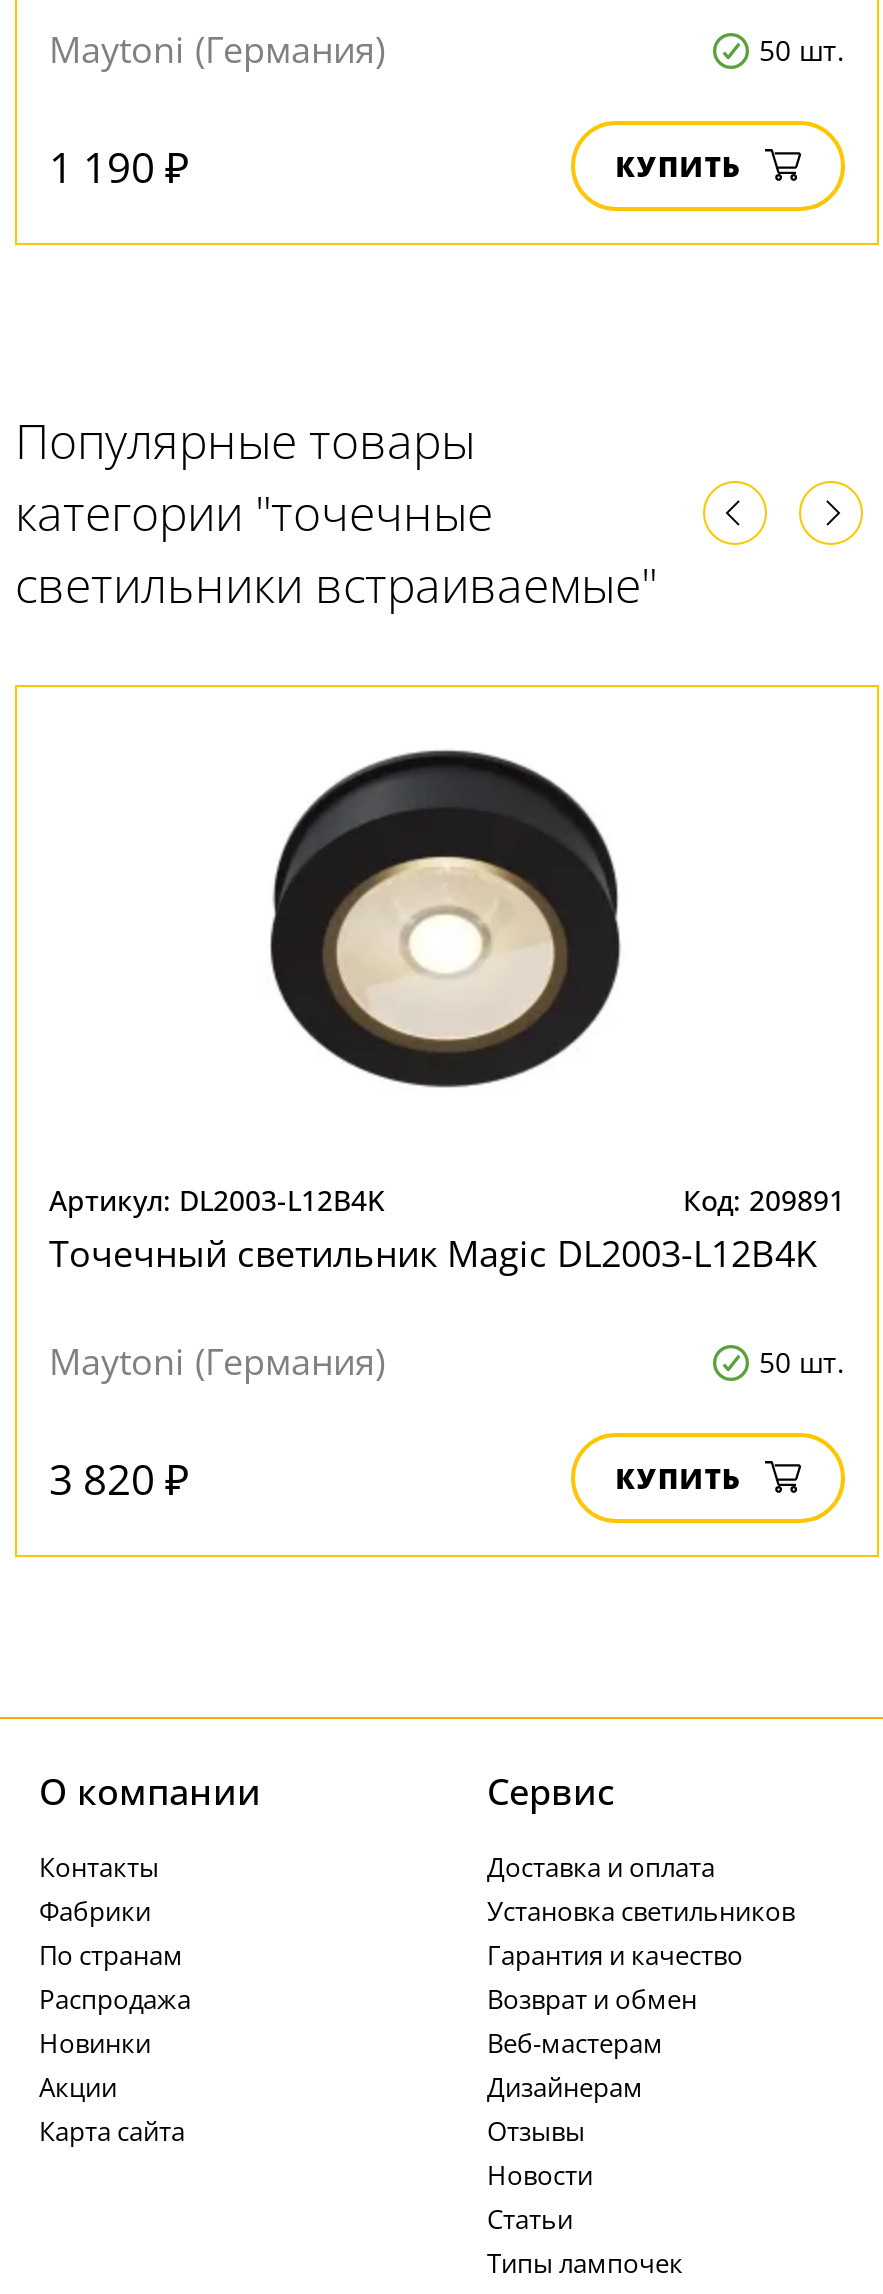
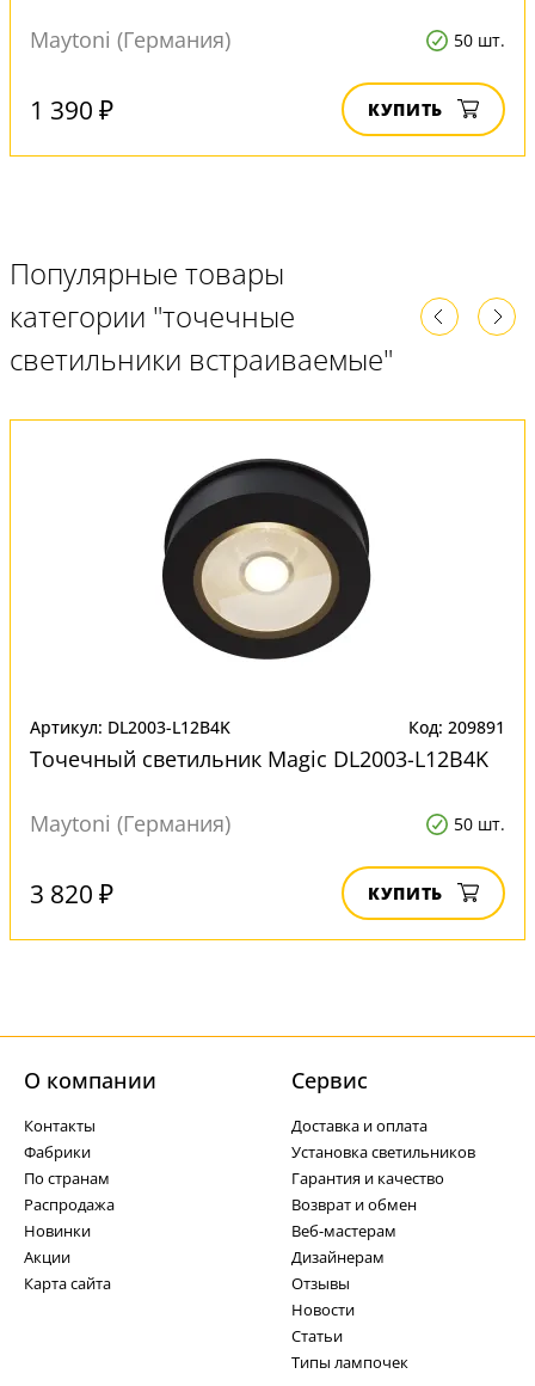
[49,138,189,194] 1 190 ₽ -> [30,93,113,126] 1 390 ₽

